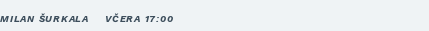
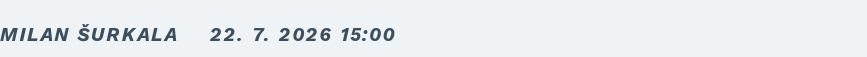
[0,13,173,24] MILAN ŠURKALA VČERA 17:00 -> [0,23,396,45] MILAN ŠURKALA 22. 7. 2026 15:00

